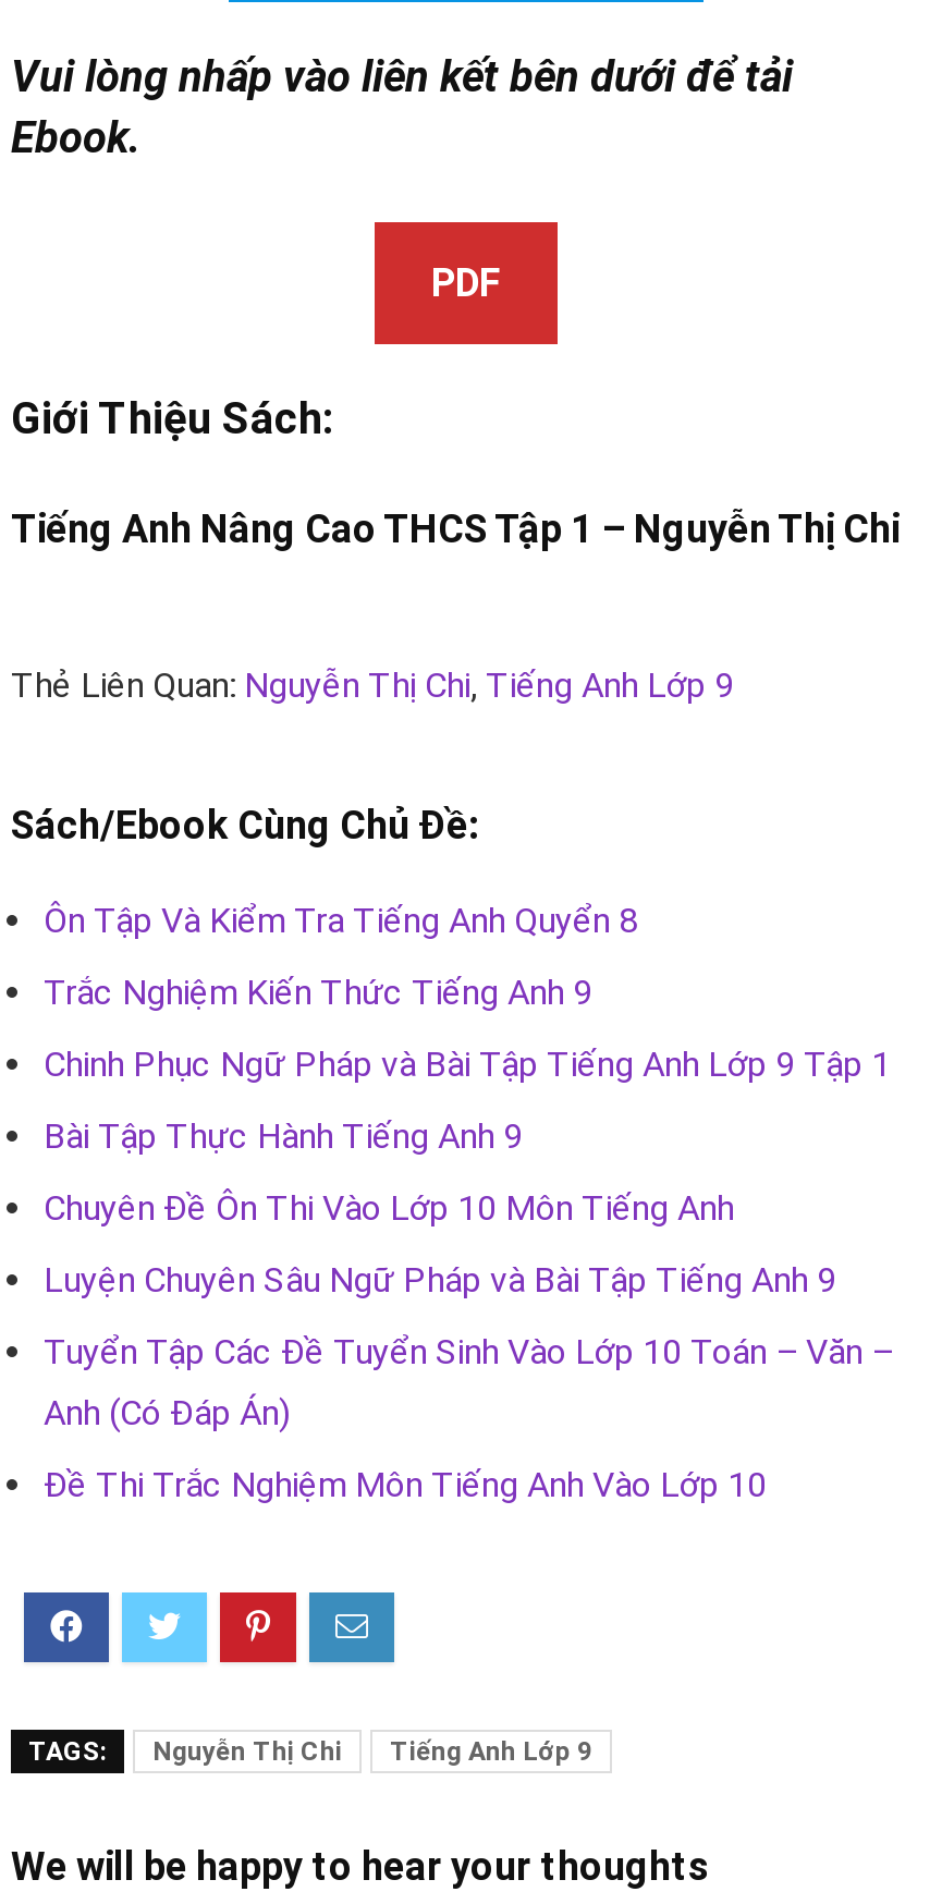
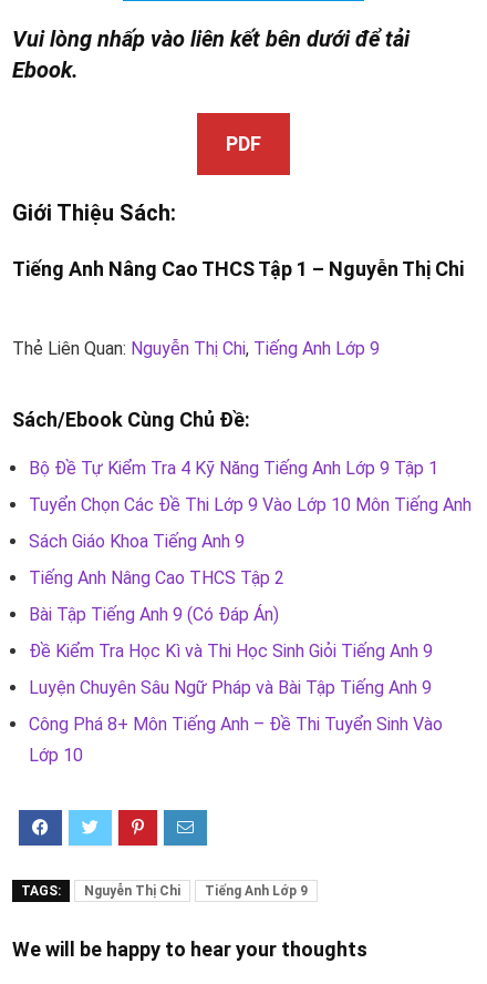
[44,900,891,1229] Ôn Tập Và Kiểm Tra Tiếng Anh Quyển 8 | Trắc Nghiệm Kiến Thức Tiếng Anh 9 | Chinh Phục Ngữ Pháp và Bài Tập Tiếng Anh Lớp 9 Tập 1 | Bài Tập Thực Hành Tiếng Anh 9 | Chuyên Đề Ôn Thi Vào Lớp 10 Môn Tiếng Anh -> [29,458,472,662] Bộ Đề Tự Kiểm Tra 4 Kỹ Năng Tiếng Anh Lớp 9 Tập 1 | Tuyển Chọn Các Đề Thi Lớp 9 Vào Lớp 10 Môn Tiếng Anh | Sách Giáo Khoa Tiếng Anh 9 | Tiếng Anh Nâng Cao THCS Tập 2 | Bài Tập Tiếng Anh 9 (Có Đáp Án) | Đề Kiểm Tra Học Kì và Thi Học Sinh Giỏi Tiếng Anh 9
moved [44,1259,836,1301] -> [29,677,432,698]: Luyện Chuyên Sâu Ngữ Pháp và Bài Tập Tiếng Anh 9
[44,1331,893,1505] Tuyển Tập Các Đề Tuyển Sinh Vào Lớp 10 Toán – Văn – | Anh (Có Đáp Án) | Đề Thi Trắc Nghiệm Môn Tiếng Anh Vào Lớp 10 -> [29,714,443,766] Công Phá 8+ Môn Tiếng Anh – Đề Thi Tuyển Sinh Vào | Lớp 10

